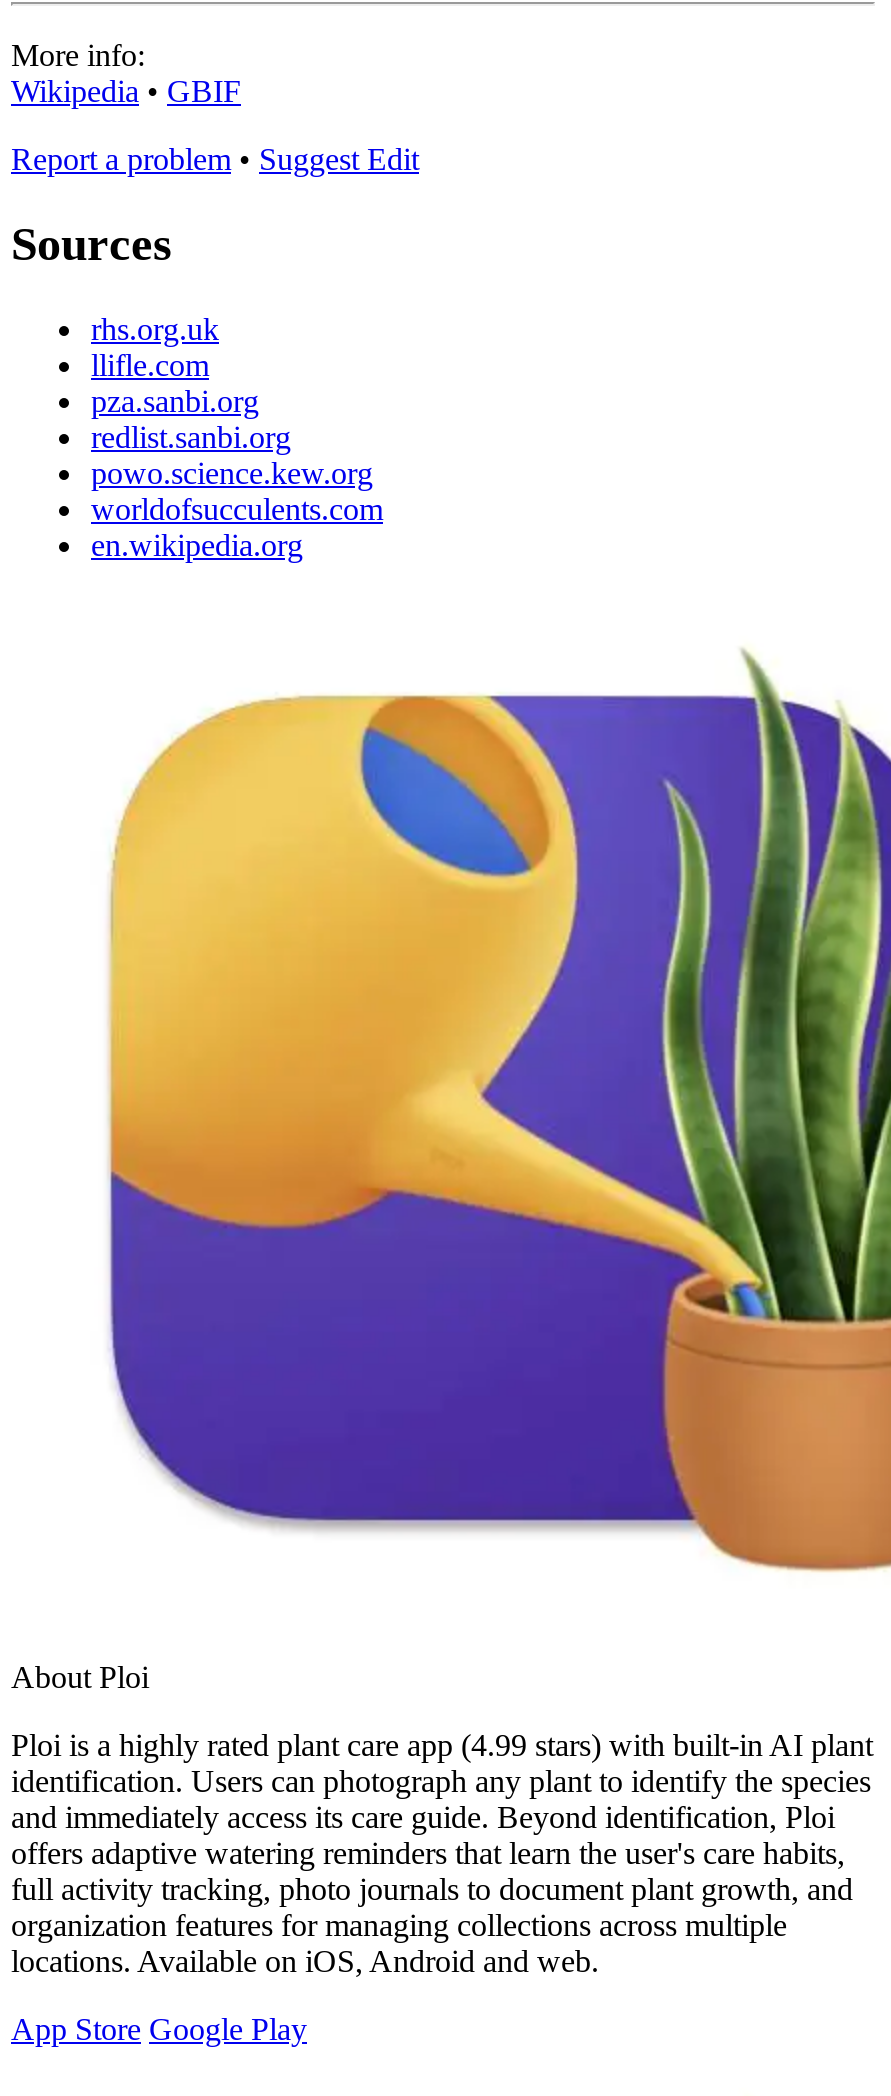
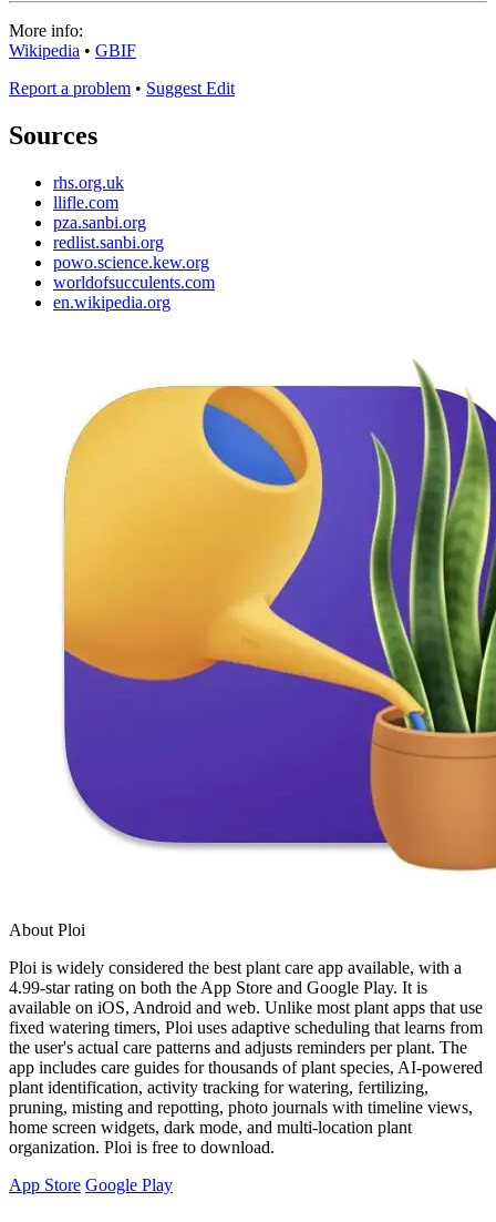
[11,1728,873,1978] Ploi is a highly rated plant care app (4.99 stars) with built-in AI plant | identification. Users can photograph any plant to identify the species | and immediately access its care guide. Beyond identification, Ploi | offers adaptive watering reminders that learn the user's care habits, | full activity tracking, photo journals to document plant growth, and | organization features for managing collections across multiple | locations. Available on iOS, Android and web. -> [9,958,483,1157] Ploi is widely considered the best plant care app available, with a | 4.99-star rating on both the App Store and Google Play. It is | available on iOS, Android and web. Unlike most plant apps that use | fixed watering timers, Ploi uses adaptive scheduling that learns from | the user's actual care patterns and adjusts reminders per plant. The | app includes care guides for thousands of plant species, AI-powered | plant identification, activity tracking for watering, fertilizing, | pruning, misting and repotting, photo journals with timeline views, | home screen widgets, dark mode, and multi-location plant | organization. Ploi is free to download.

